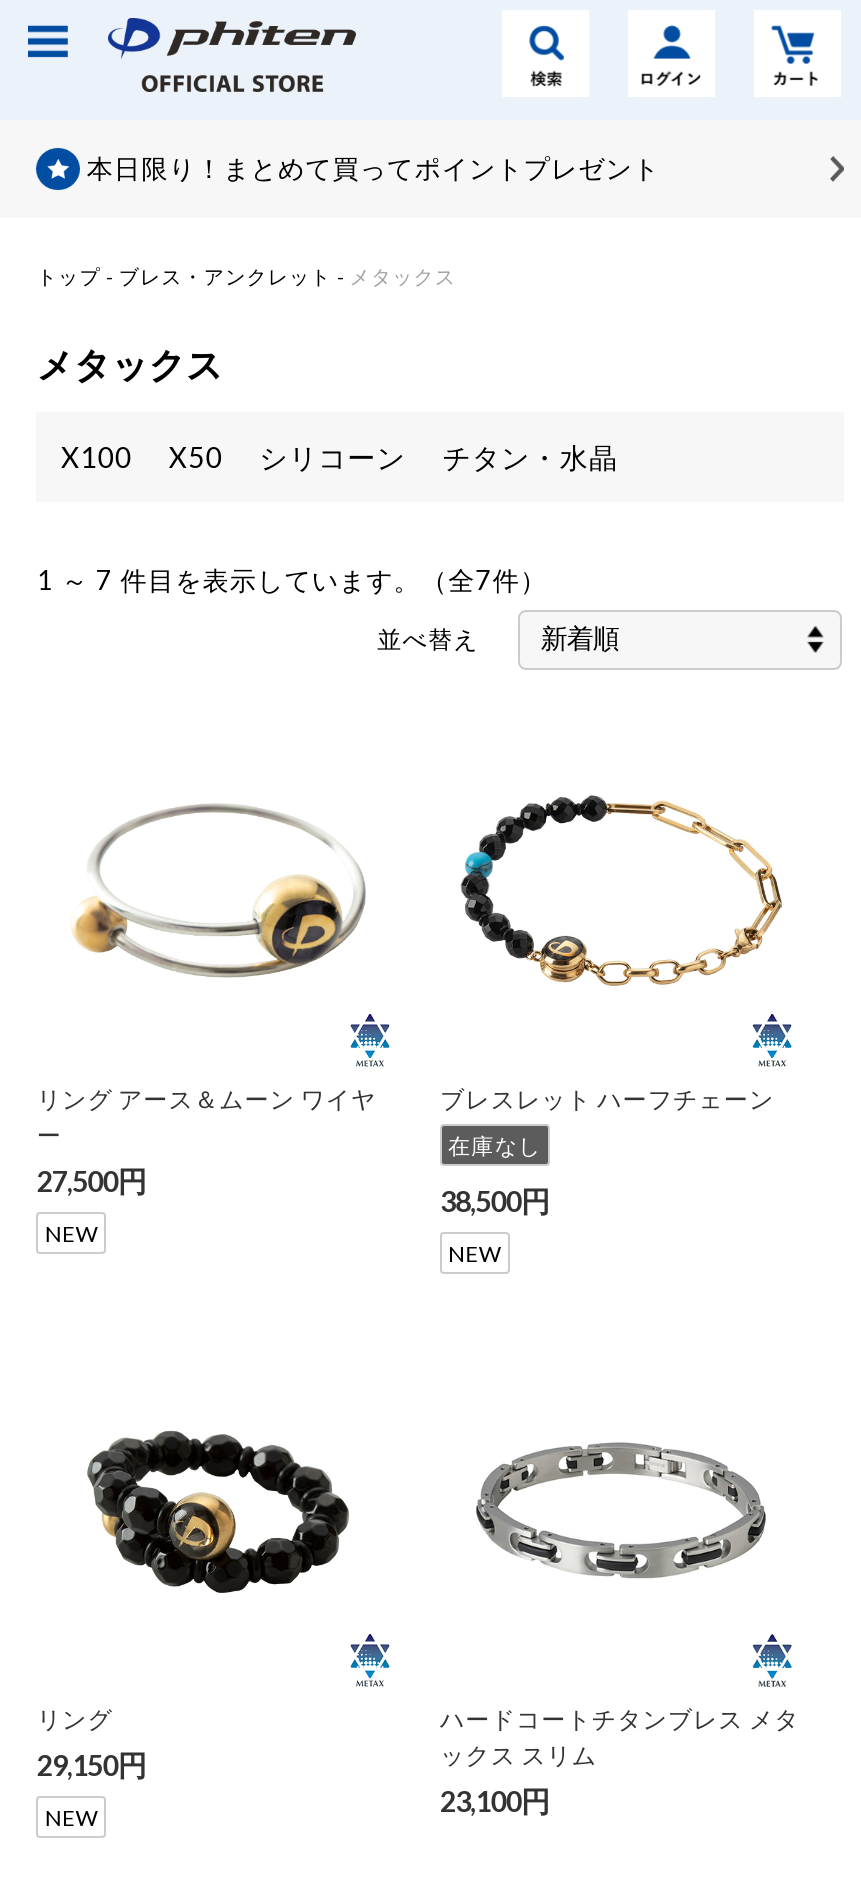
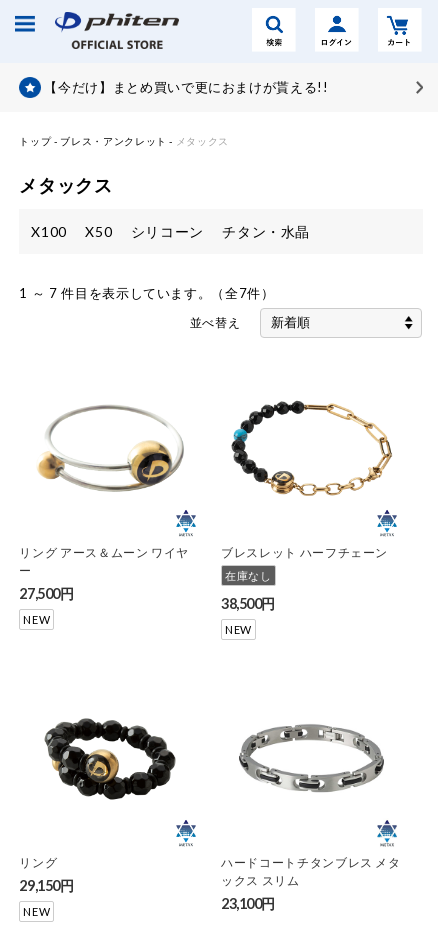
[87,152,660,184] 本日限り！まとめて買ってポイントプレゼント -> [44,79,329,95] 【今だけ】まとめ買いで更におまけが貰える!!

